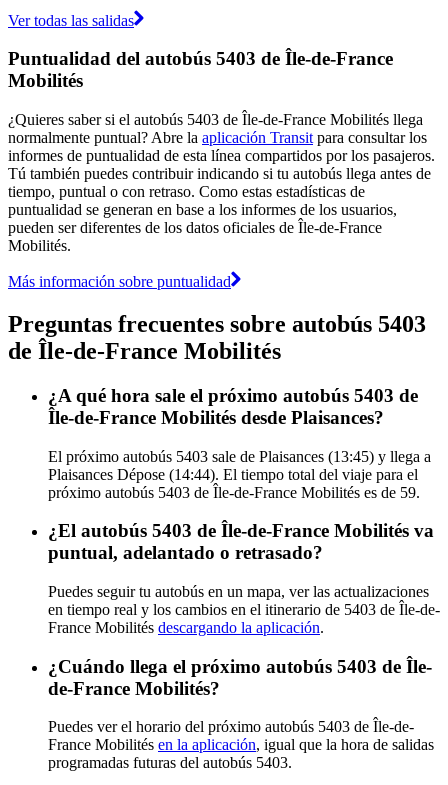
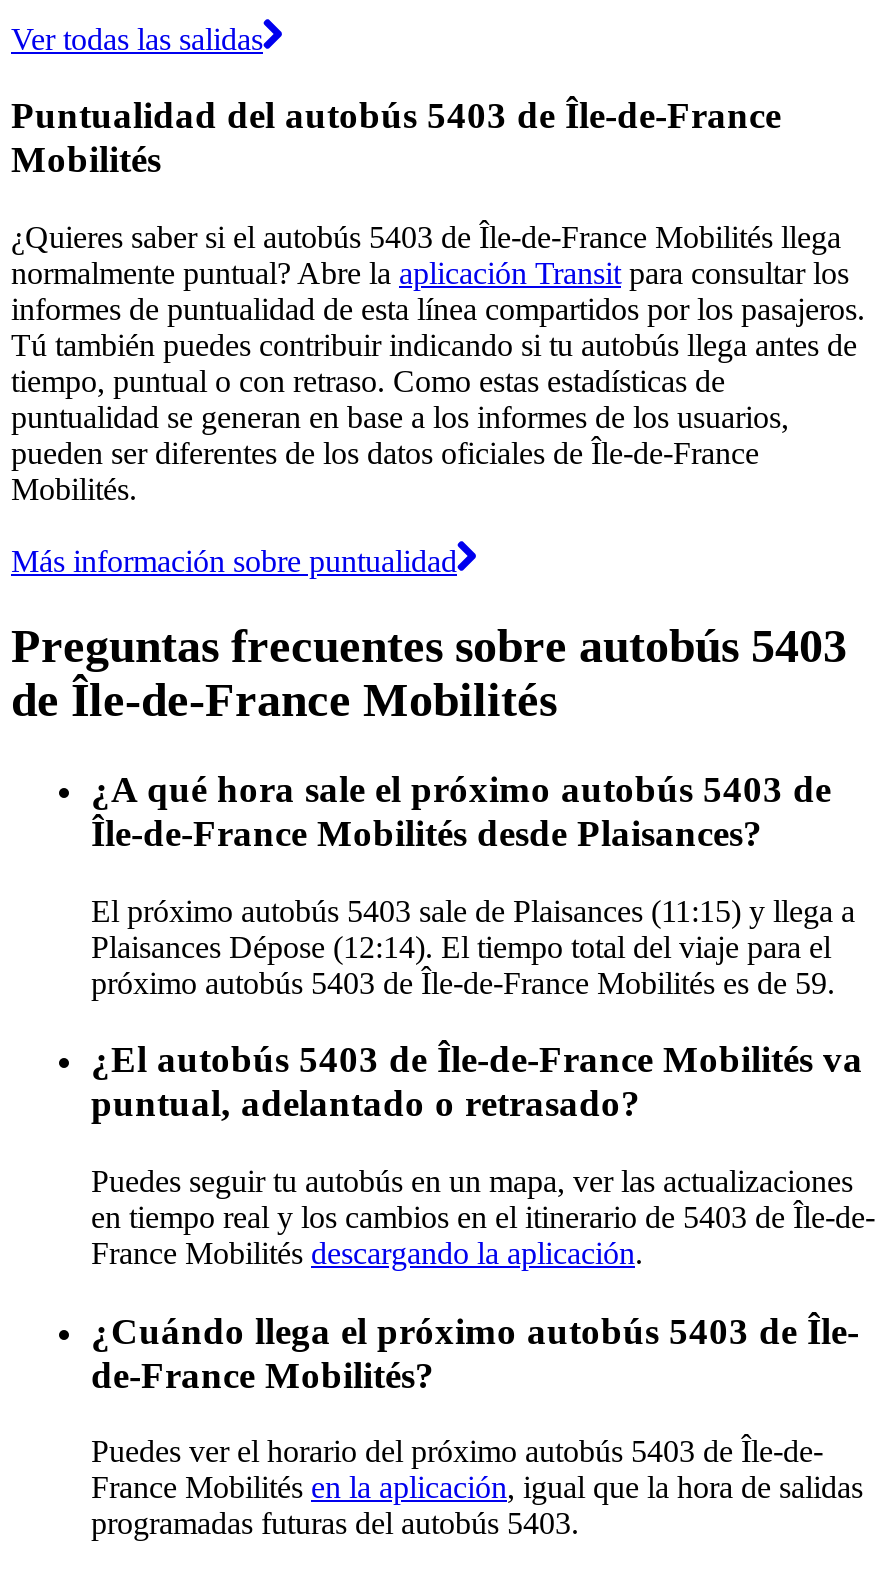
[48,447,431,464] El próximo autobús 5403 sale de Plaisances (13:45) y llega a -> [91,893,855,927] El próximo autobús 5403 sale de Plaisances (11:15) y llega a
[48,465,418,482] Plaisances Dépose (14:44). El tiempo total del viaje para el -> [91,929,831,963] Plaisances Dépose (12:14). El tiempo total del viaje para el

